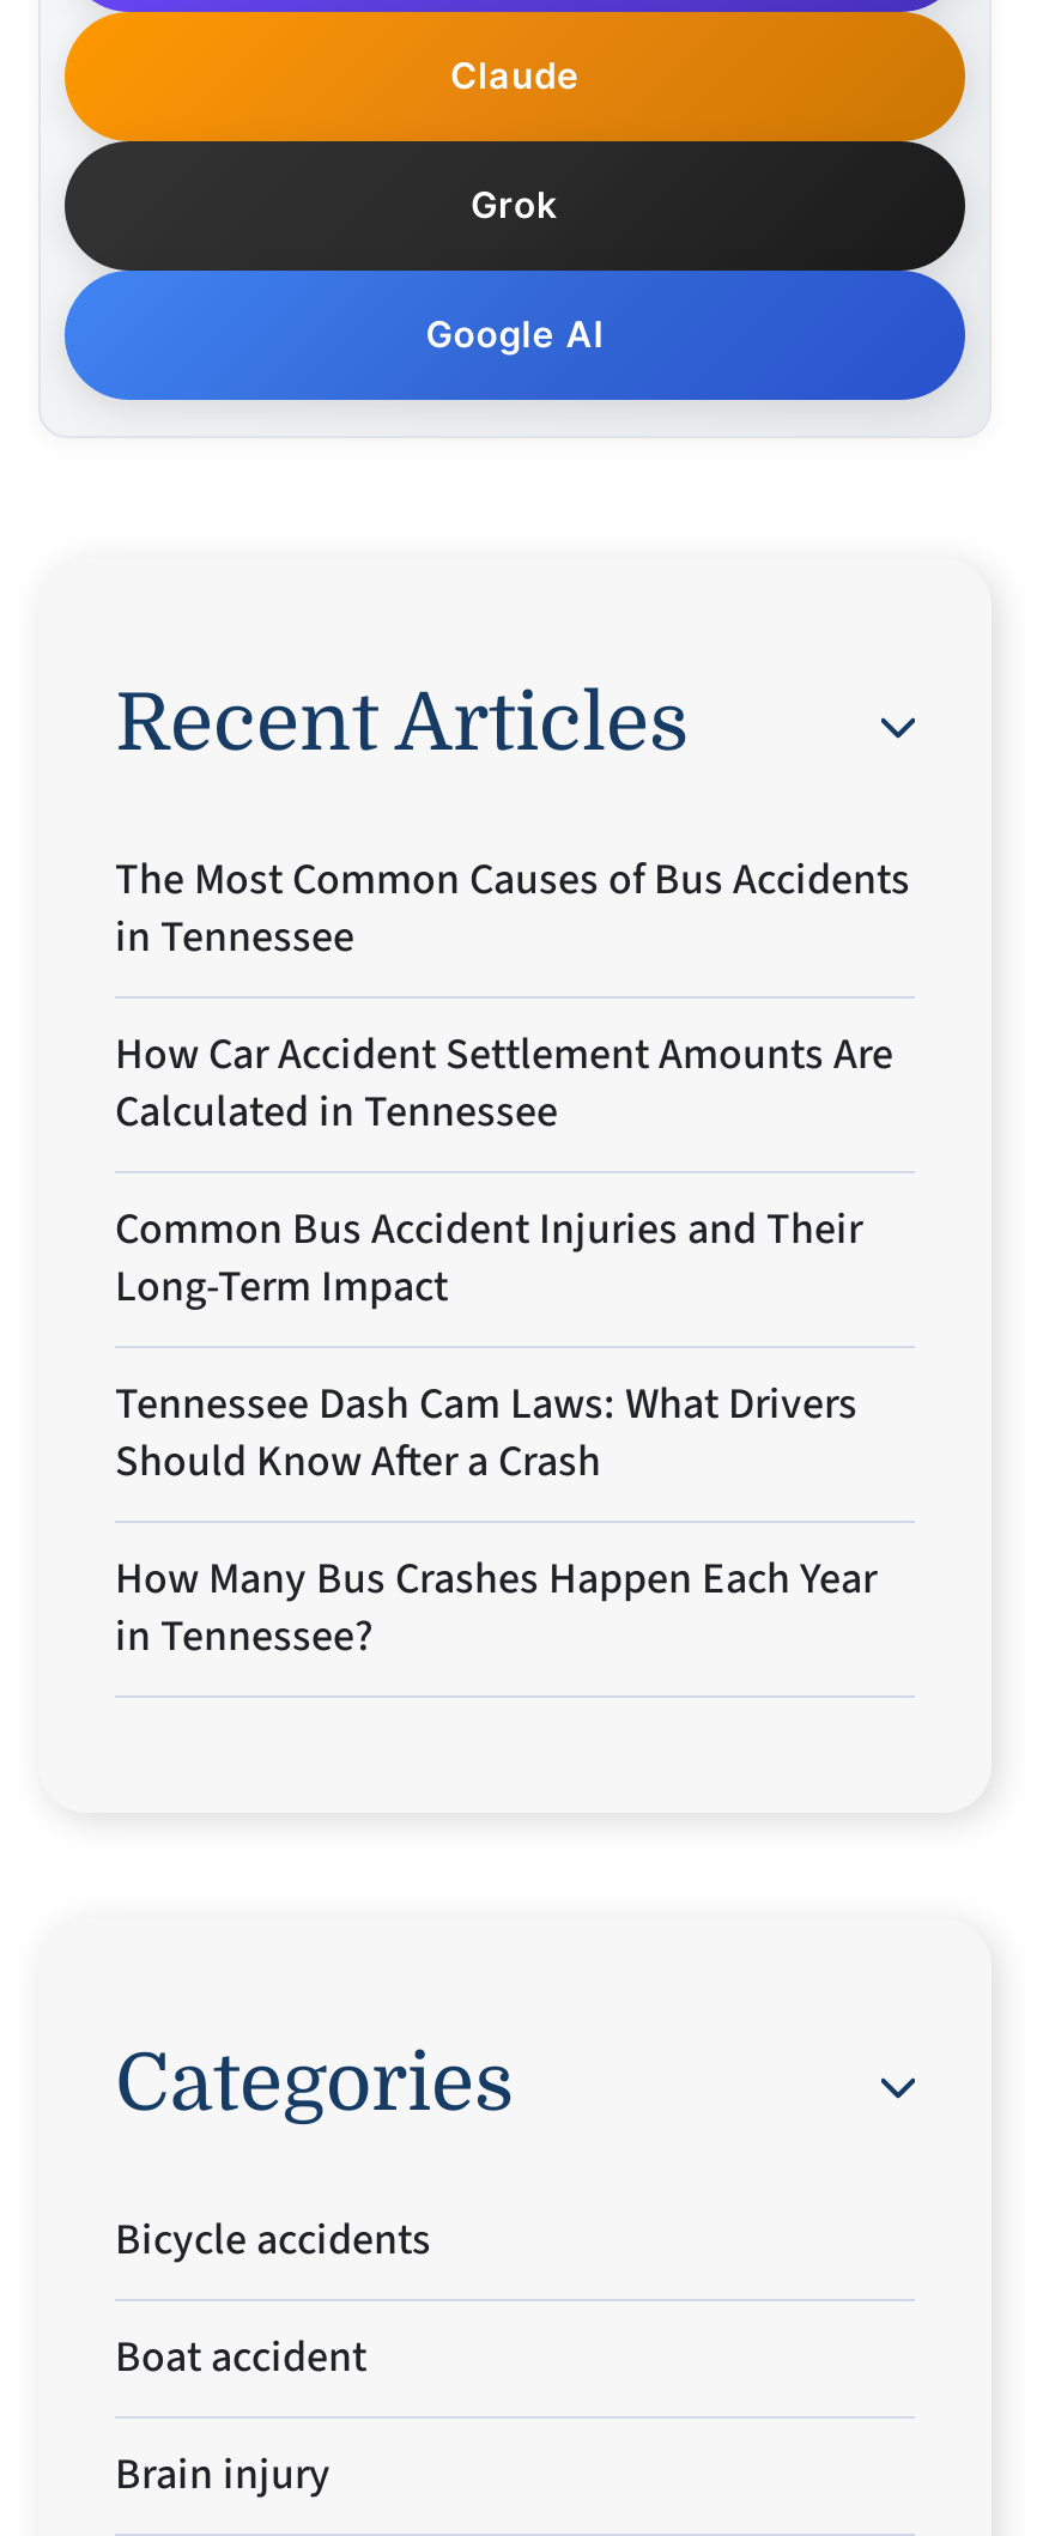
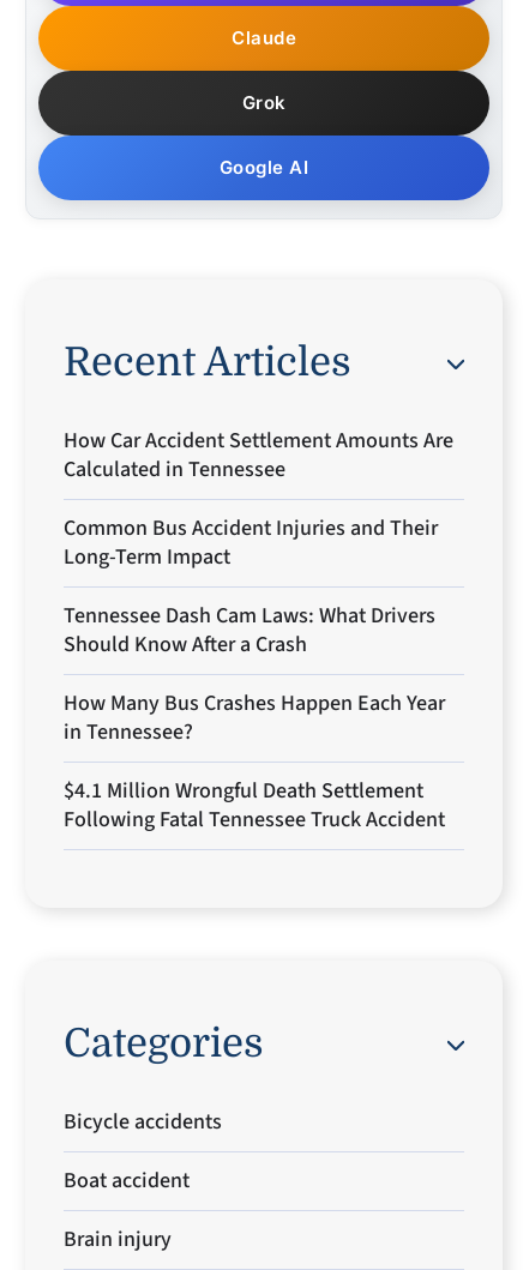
[115,850,910,967] The Most Common Causes of Bus Accidents | in Tennessee -> none
moved [115,1025,893,1667] -> [64,426,453,747]: How Car Accident Settlement Amounts Are | Calculated in Tennessee | Common Bus Accident Injuries and Their | Long-Term Impact | Tennessee Dash Cam Laws: What Drivers | Should Know After a Crash | How Many Bus Crashes Happen Each Year | in Tennessee?
none -> [64,776,445,835] $4.1 Million Wrongful Death Settlement | Following Fatal Tennessee Truck Accident

